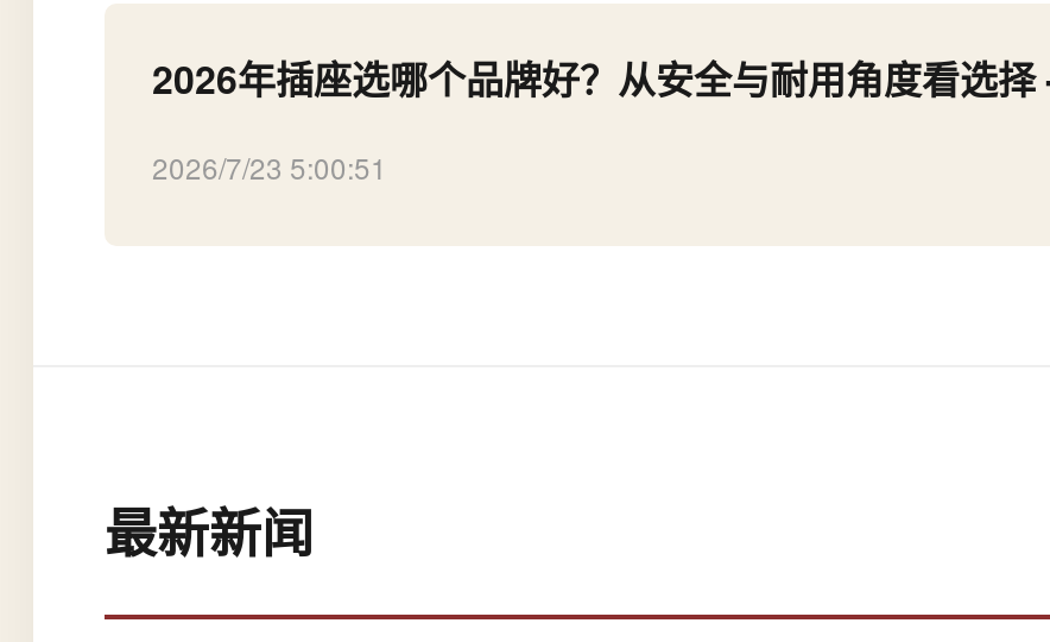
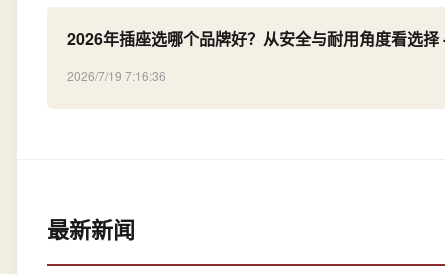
[152,146,387,187] 2026/7/23 5:00:51 -> [67,67,166,84] 2026/7/19 7:16:36

